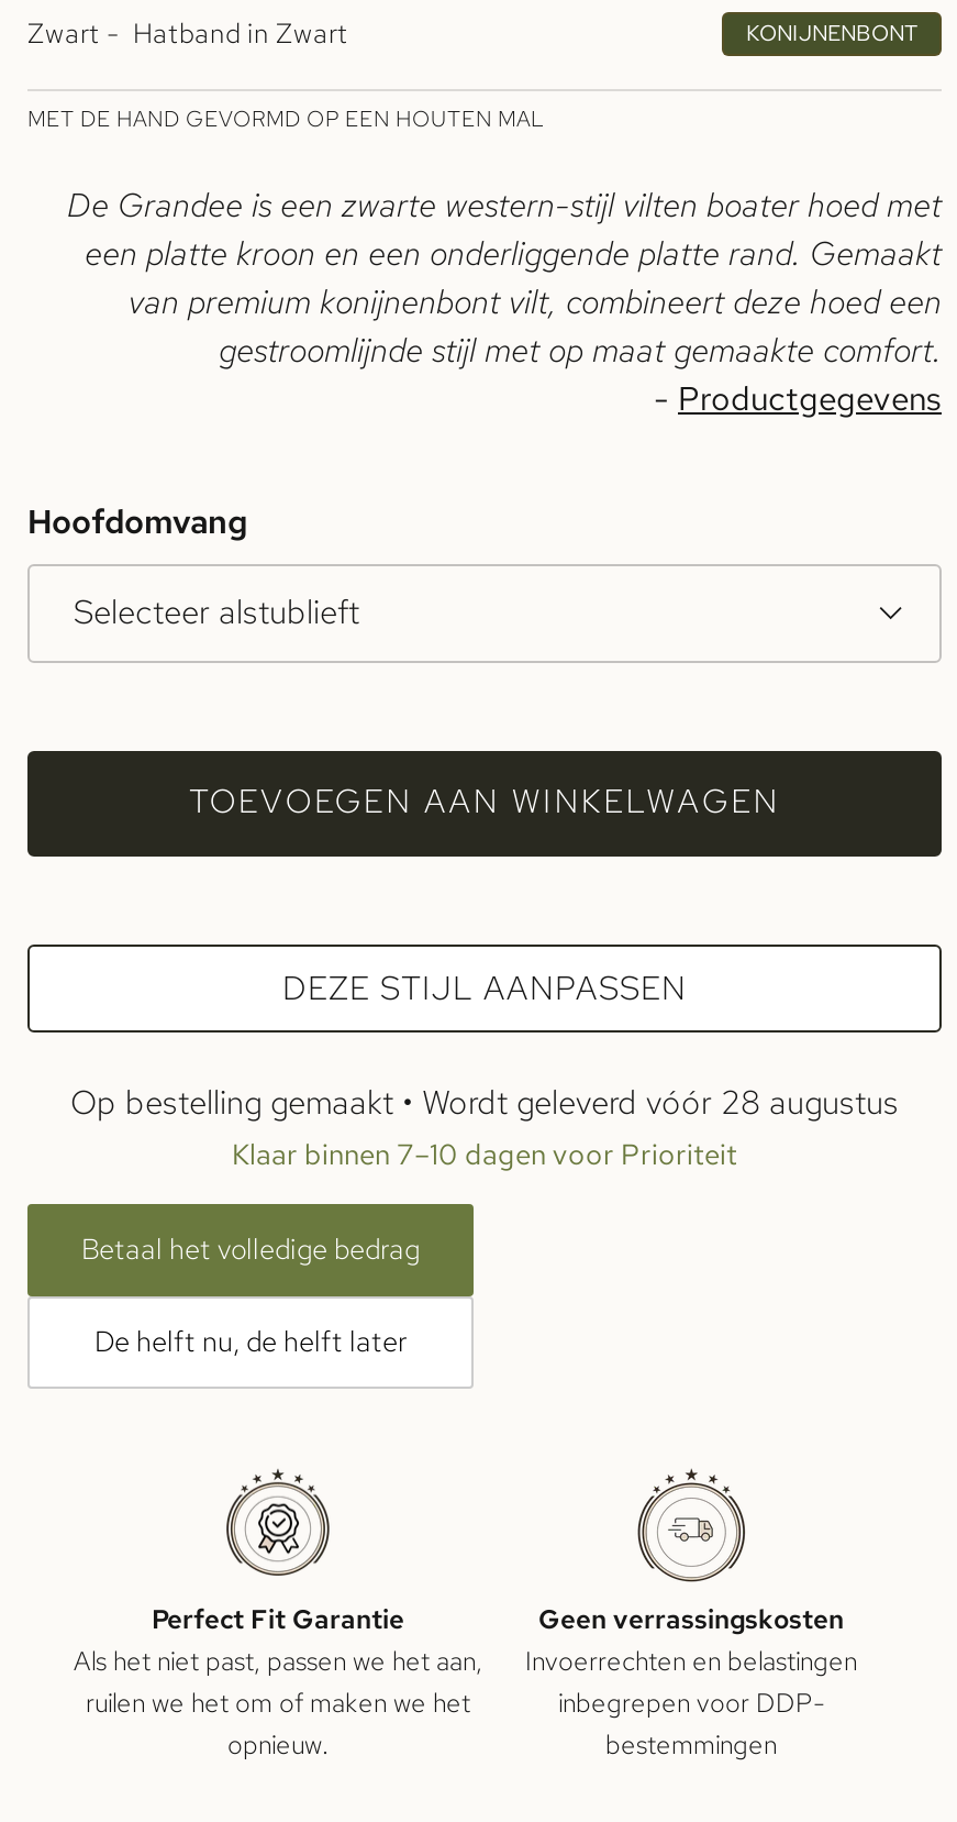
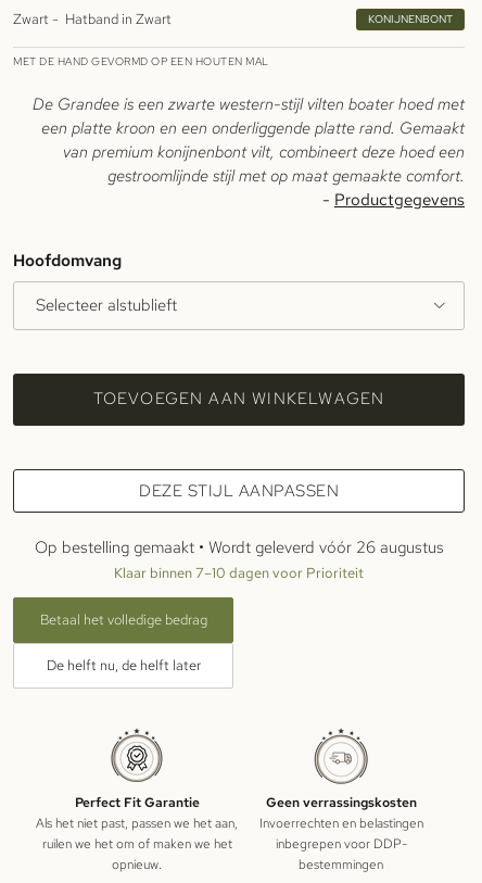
[70,1080,899,1124] Op bestelling gemaakt • Wordt geleverd vóór 28 augustus -> [34,536,443,558] Op bestelling gemaakt • Wordt geleverd vóór 26 augustus

